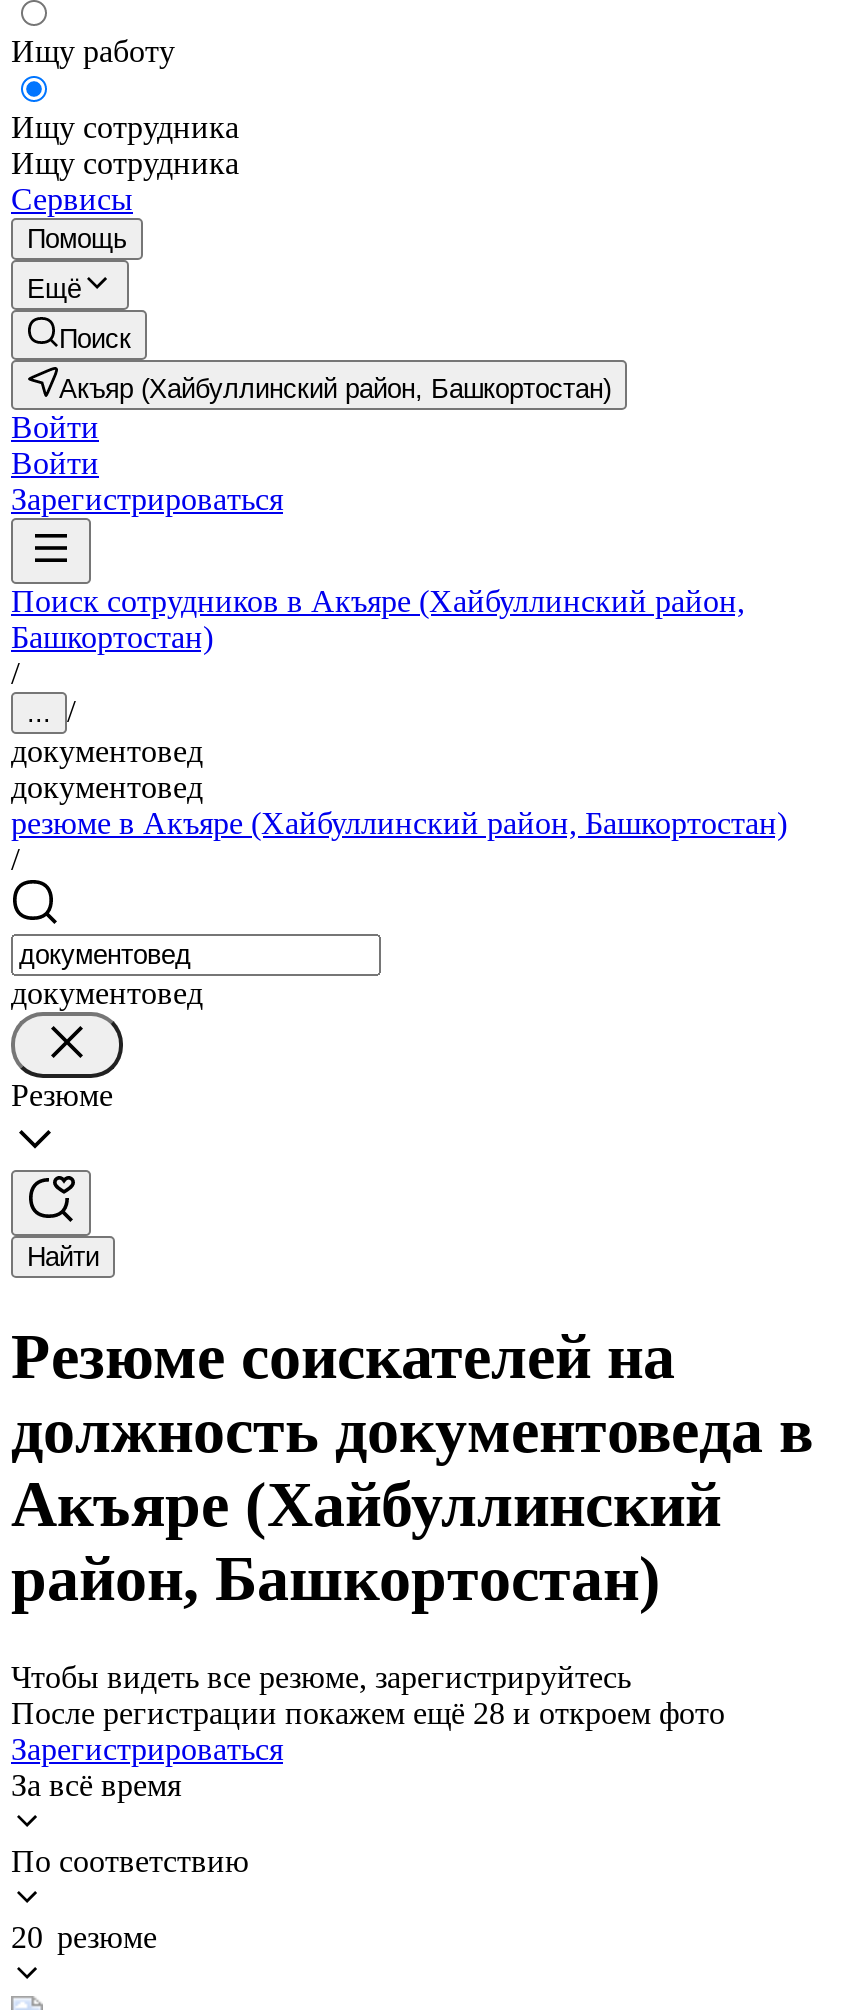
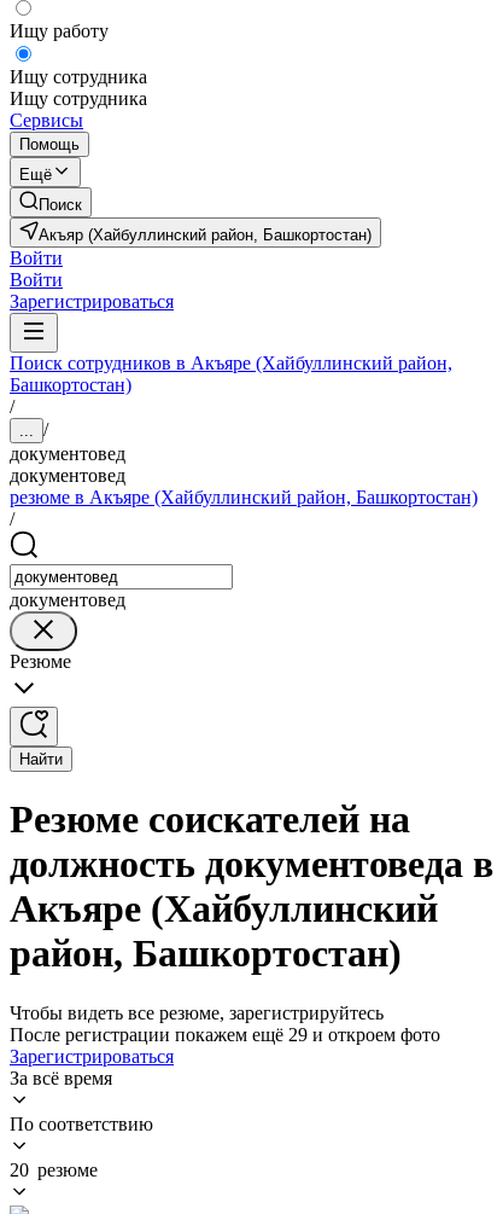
[11,1696,725,1730] После регистрации покажем ещё 28 и откроем фото -> [10,1024,440,1045] После регистрации покажем ещё 29 и откроем фото

